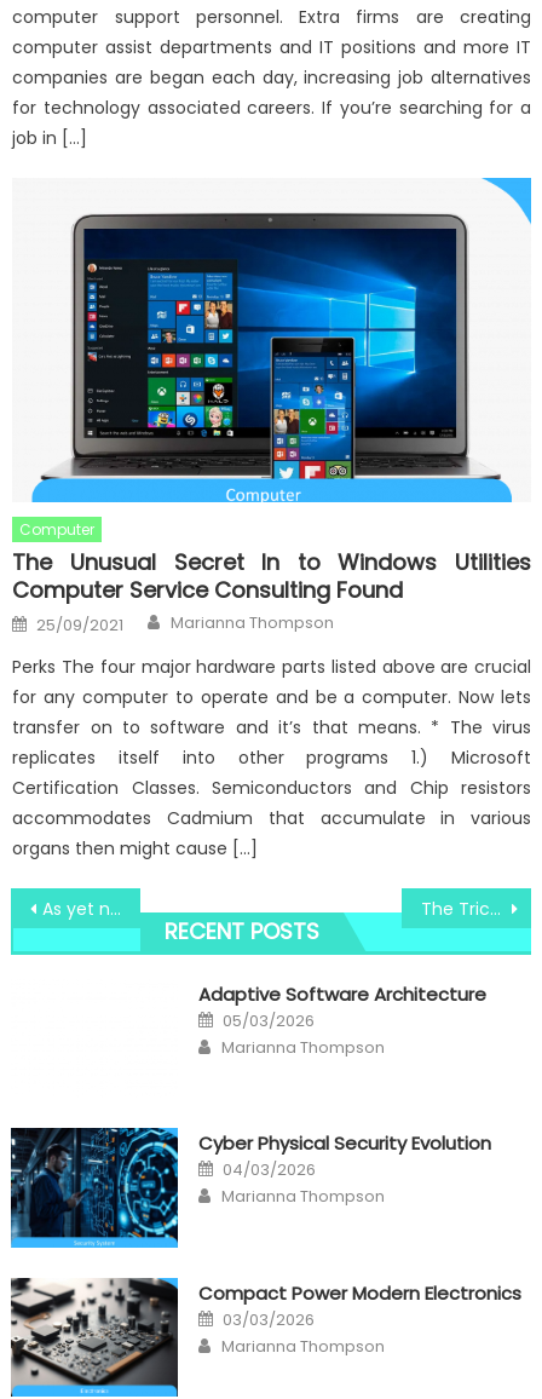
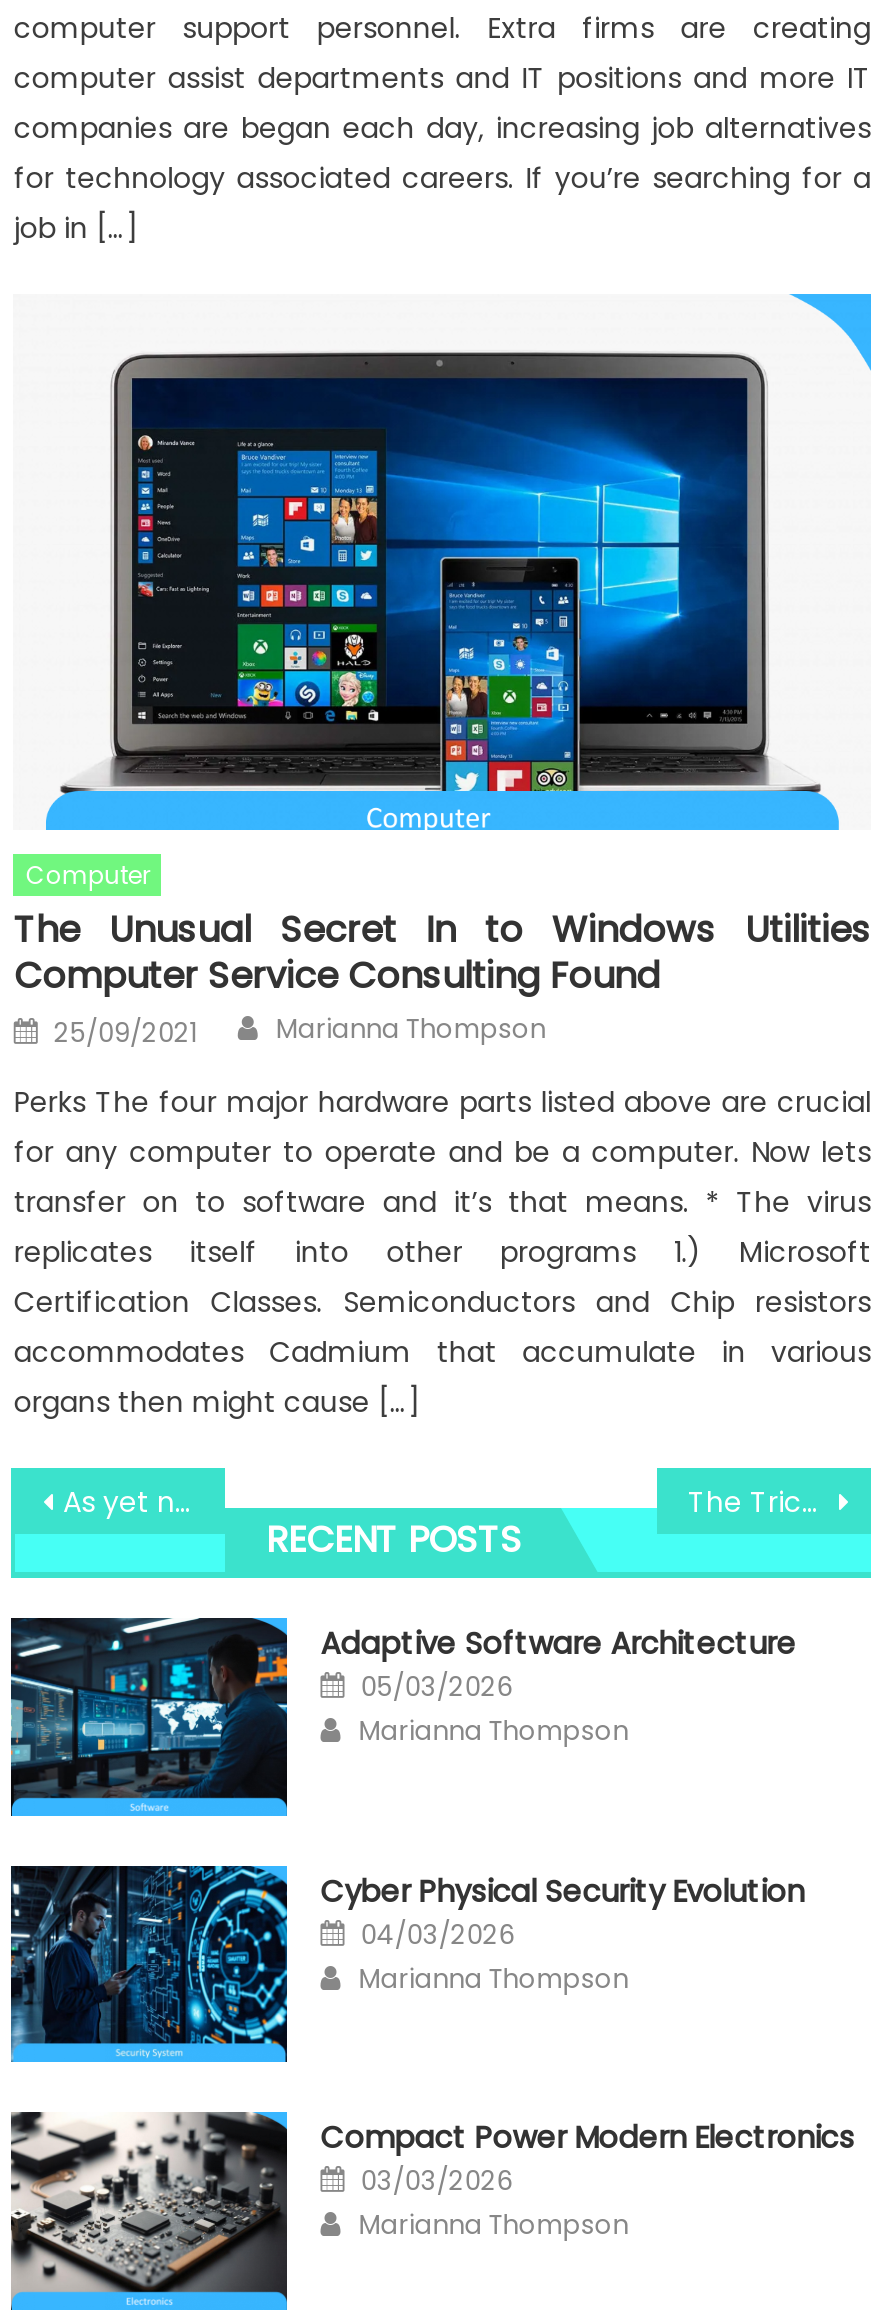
none -> [9,1630,289,1818] [image]

